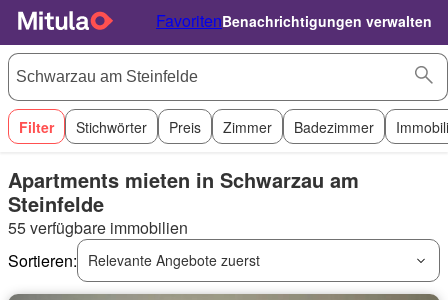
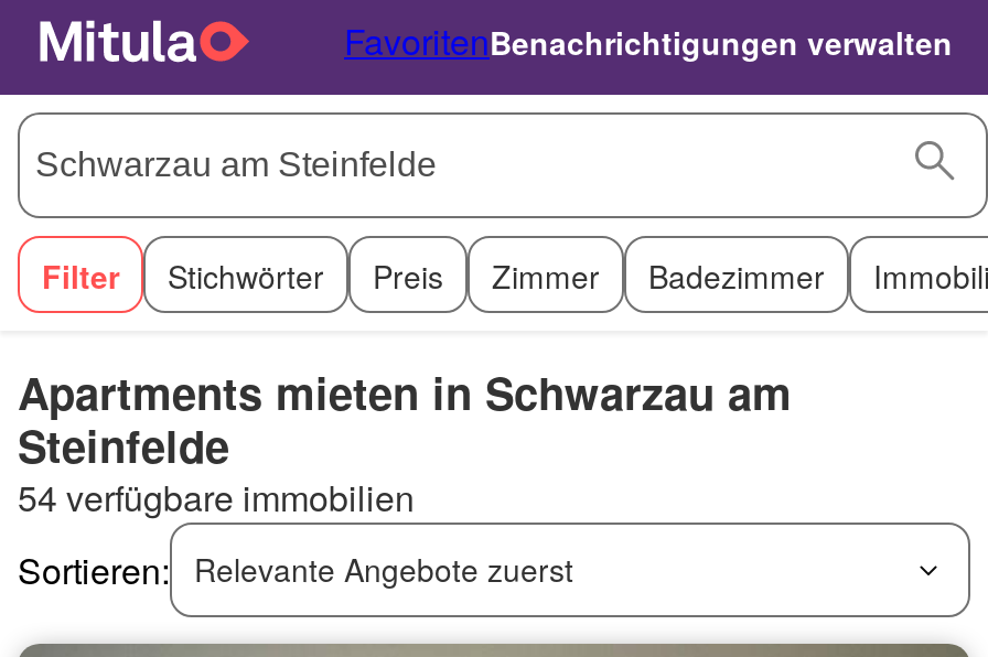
[8,216,188,239] 55 verfügbare immobilien -> [18,472,415,523] 54 verfügbare immobilien

